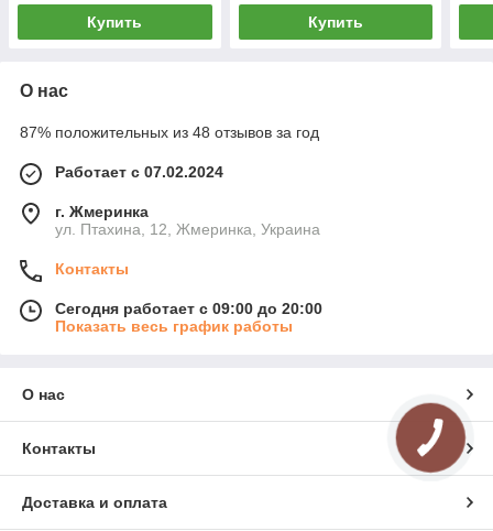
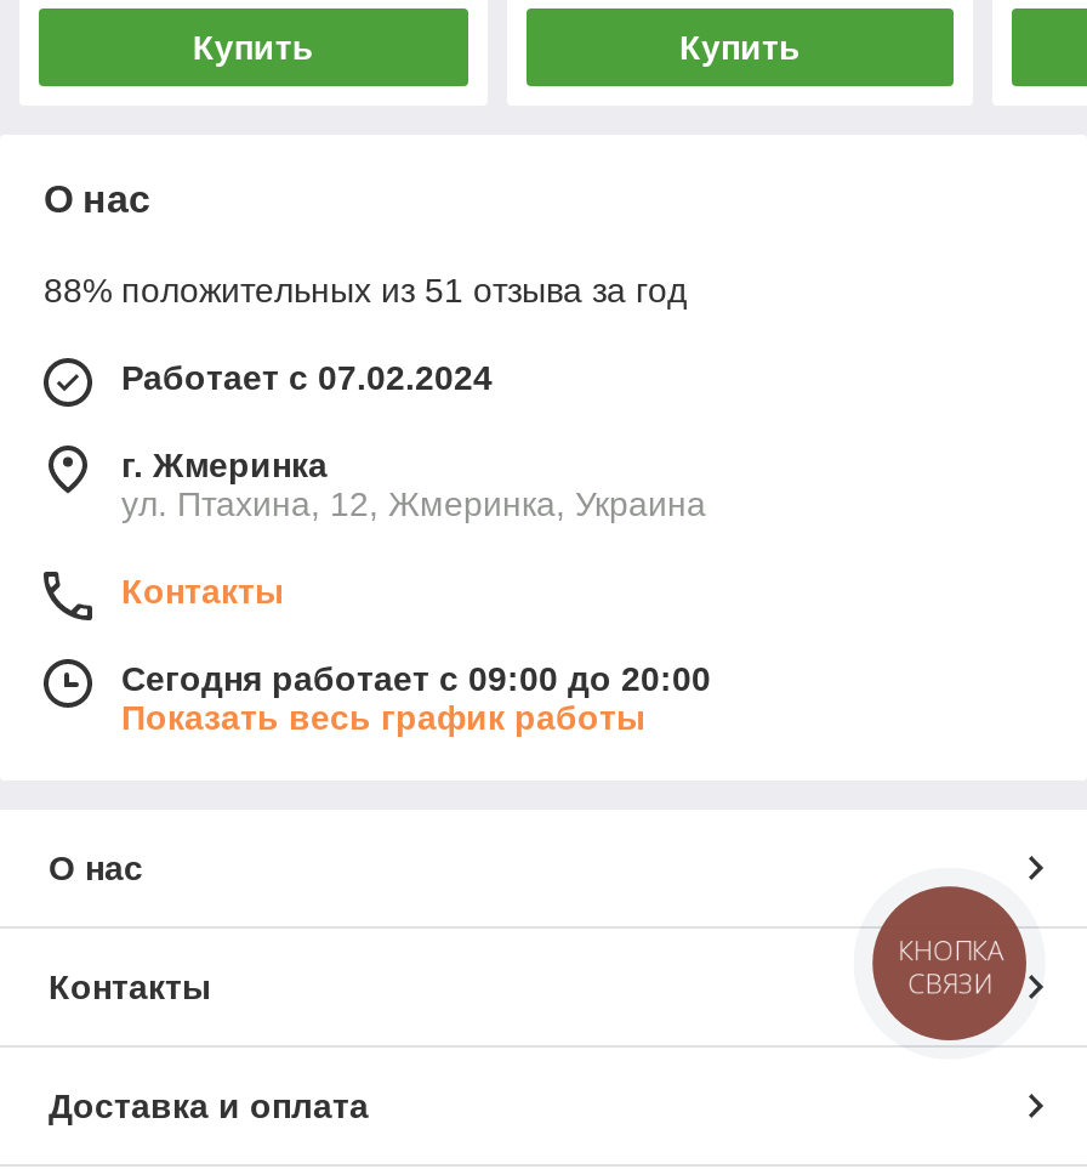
[20,123,319,141] 87% положительных из 48 отзывов за год -> [44,270,687,309] 88% положительных из 51 отзыва за год
none -> [898,931,1003,1001] КНОПКА | СВЯЗИ

